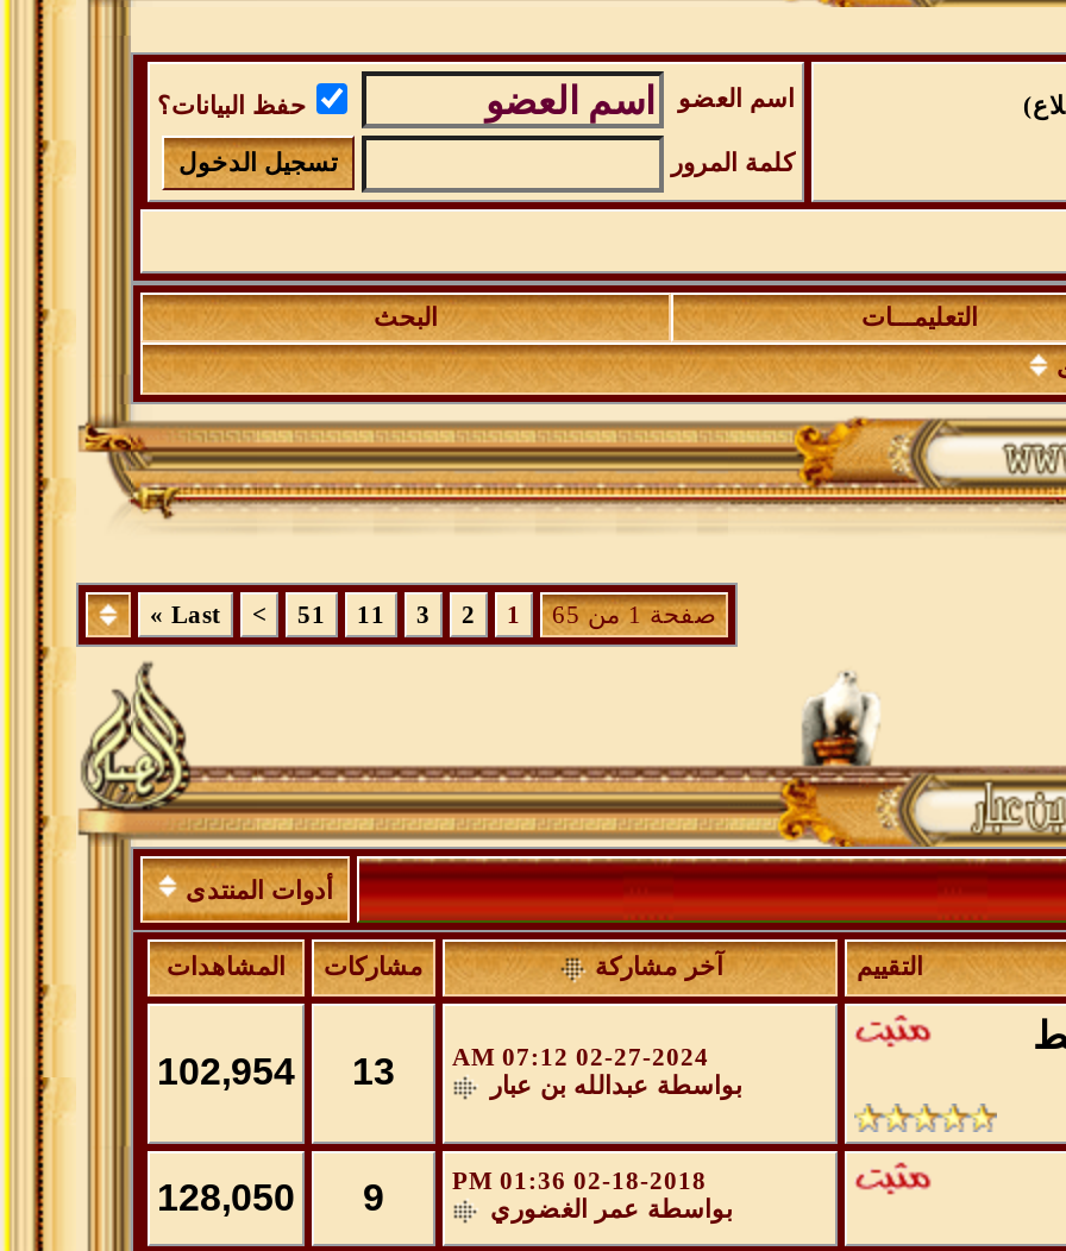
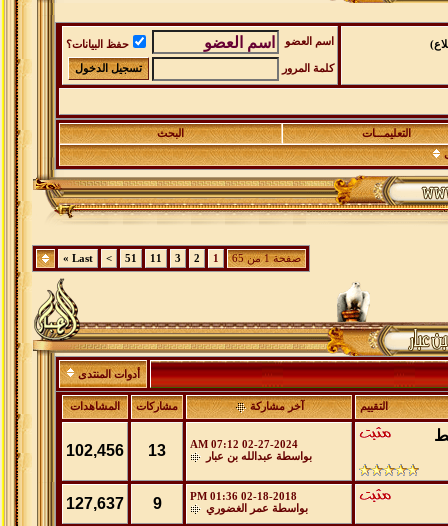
[157,1051,395,1092] 102,954 13 -> [66,442,166,459] 102,456 13
[157,1177,384,1218] 128,050 9 -> [66,495,161,512] 127,637 9

